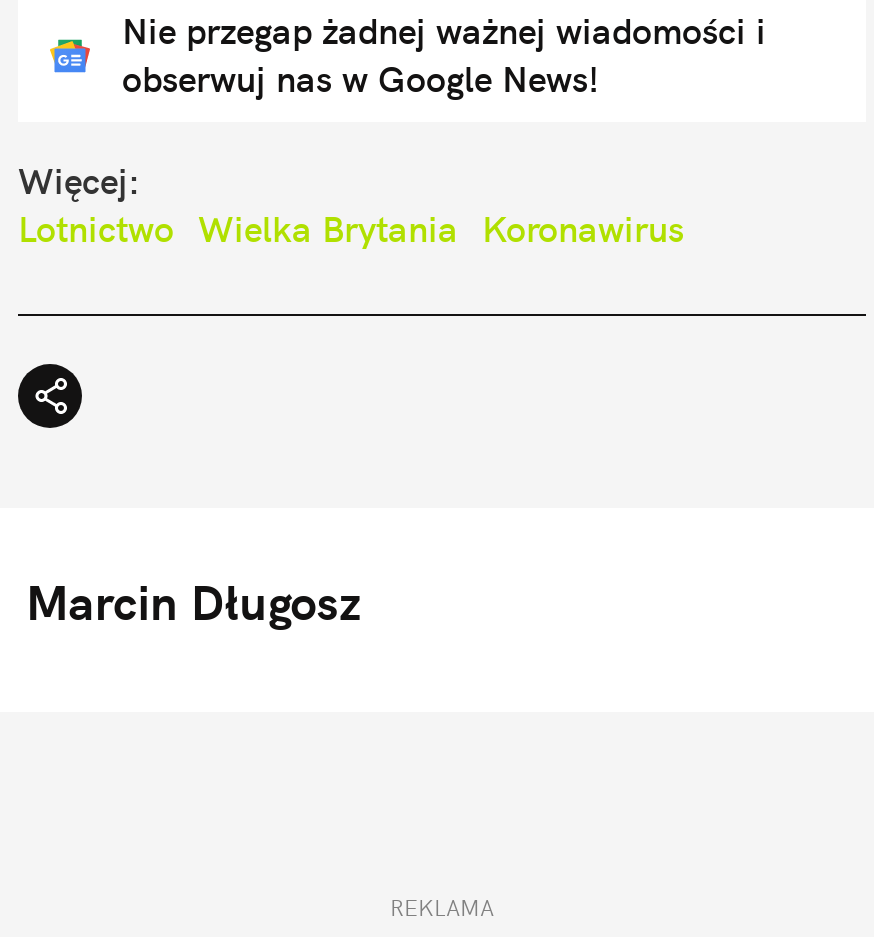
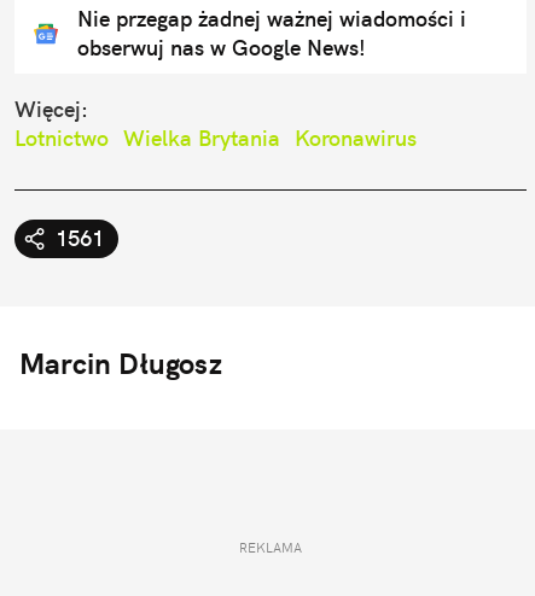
none -> [56,224,104,252] 1561

